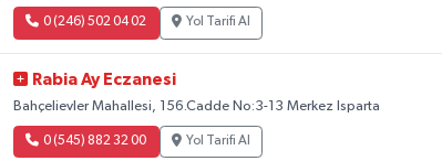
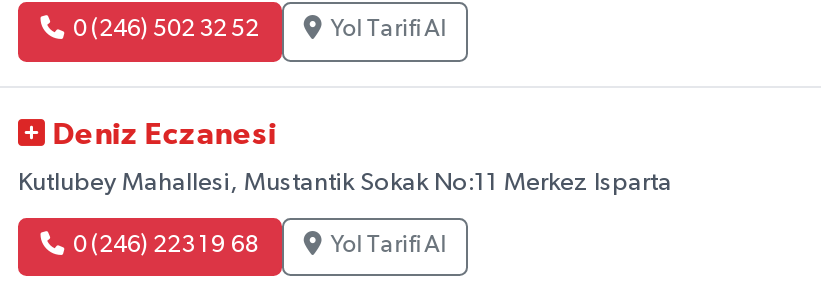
[44,16,147,29] 0 (246) 502 04 02 -> [73,19,259,43] 0 (246) 502 32 52
[32,72,176,88] Rabia Ay Eczanesi -> [52,120,276,150] Deniz Eczanesi
[13,100,380,114] Bahçelievler Mahallesi, 156.Cadde No:3-13 Merkez Isparta -> [18,171,672,197] Kutlubey Mahallesi, Mustantik Sokak No:11 Merkez Isparta
[44,134,147,148] 0 (545) 882 32 00 -> [73,234,259,258] 0 (246) 223 19 68

